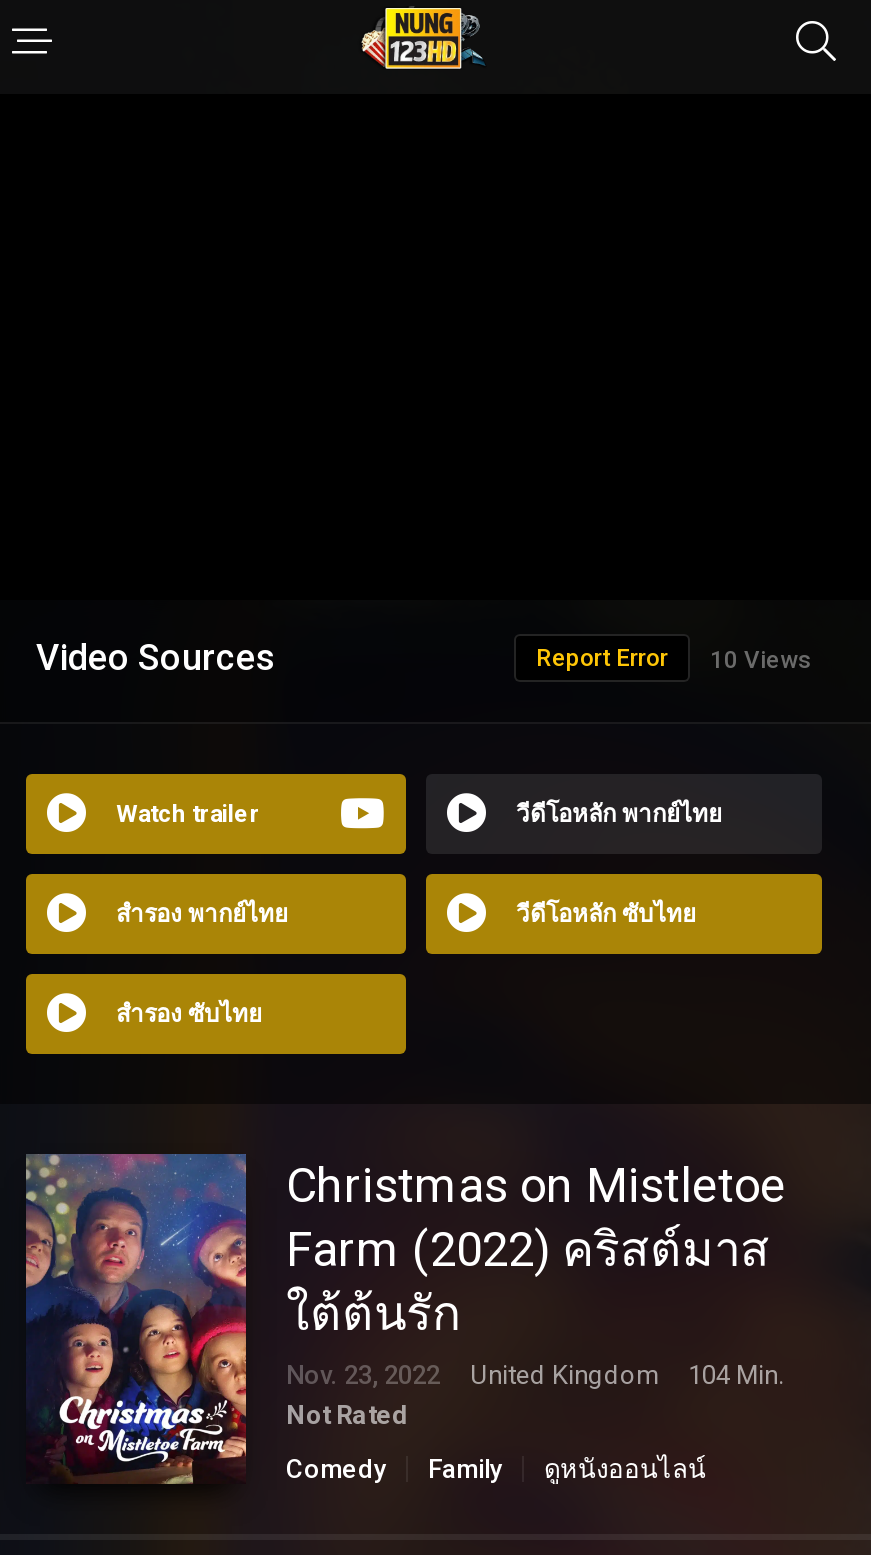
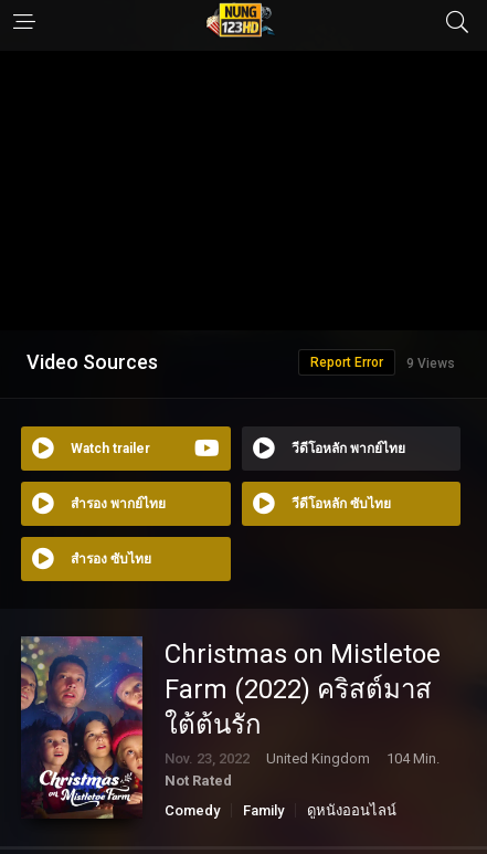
[536,644,812,674] Report Error 10 Views -> [310,355,455,371] Report Error 9 Views

